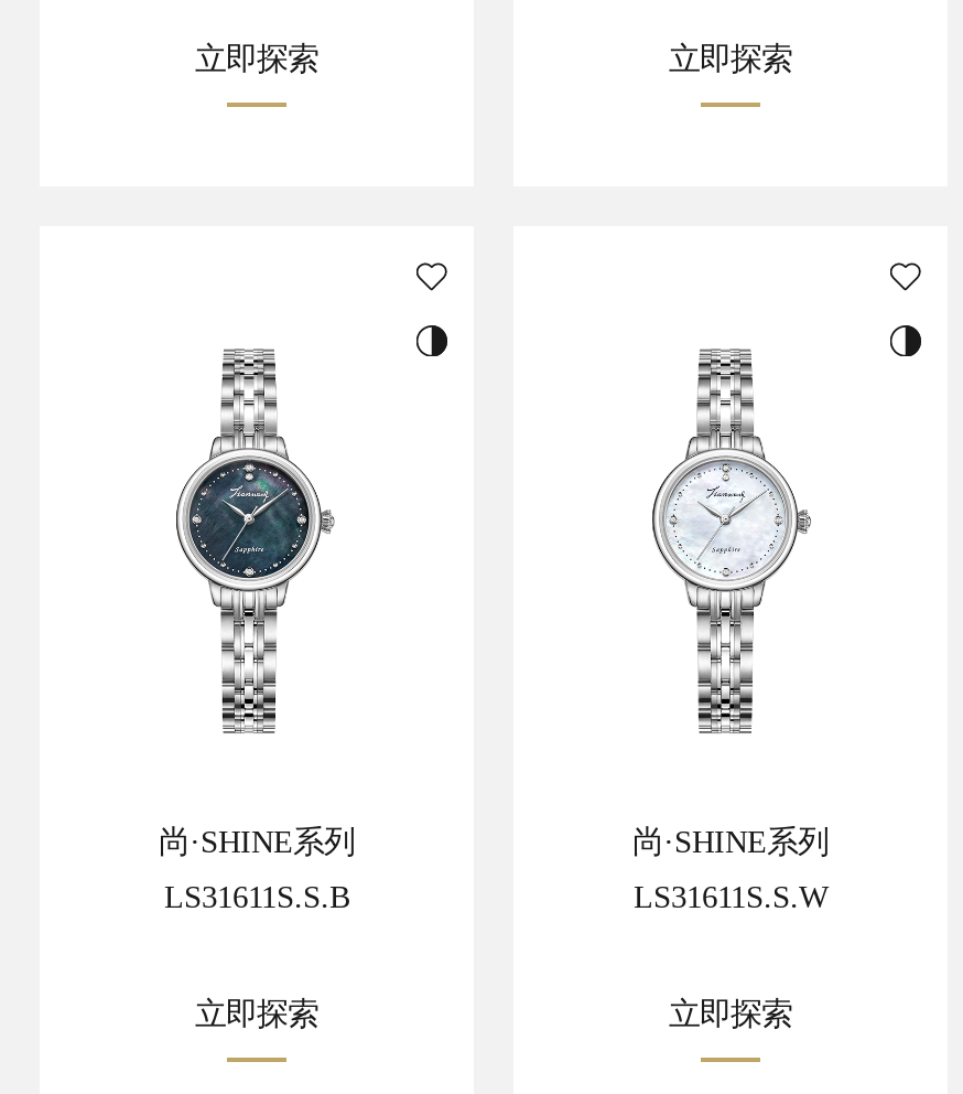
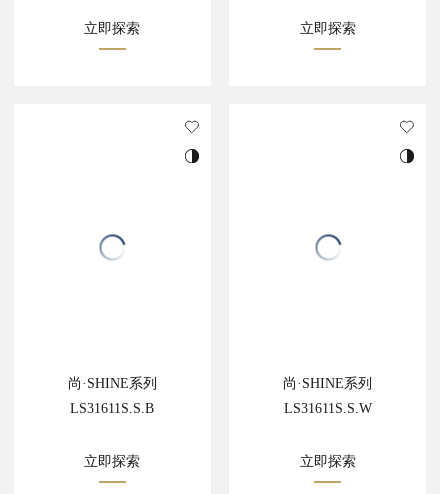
[174,347,335,736] [image] -> none
[650,347,813,736] [image] -> none

